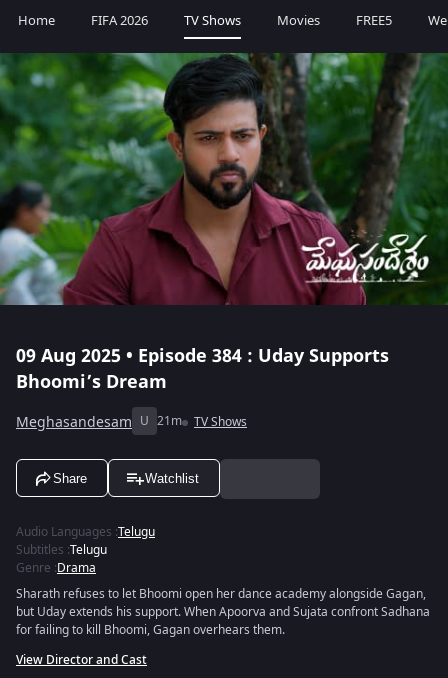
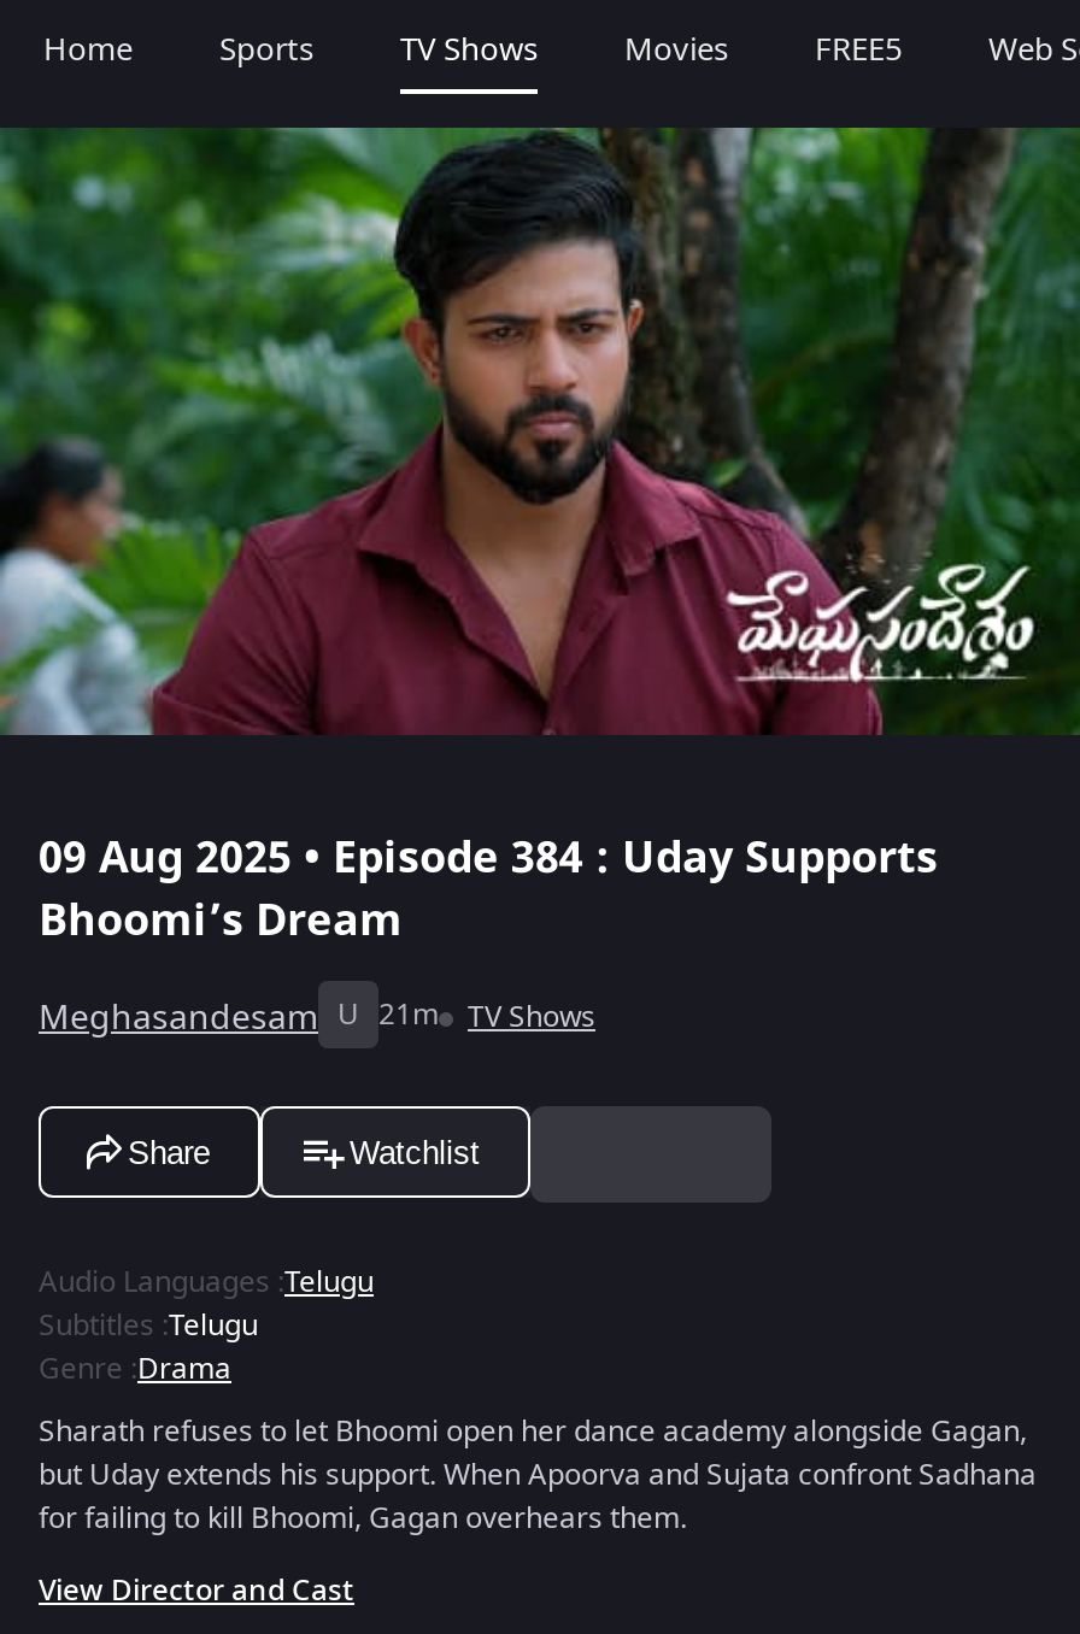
[91,11,148,30] FIFA 2026 -> [219,27,313,72] Sports

